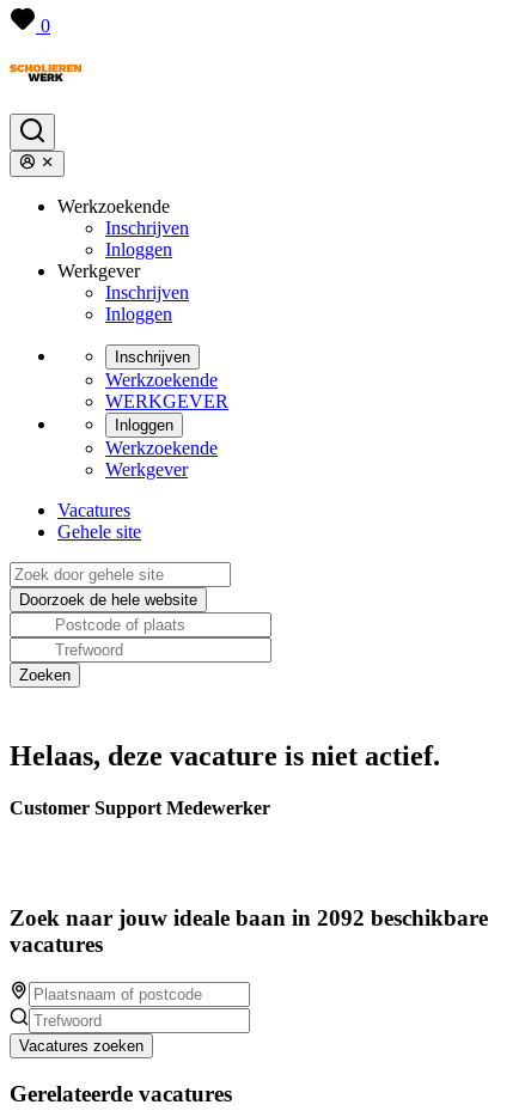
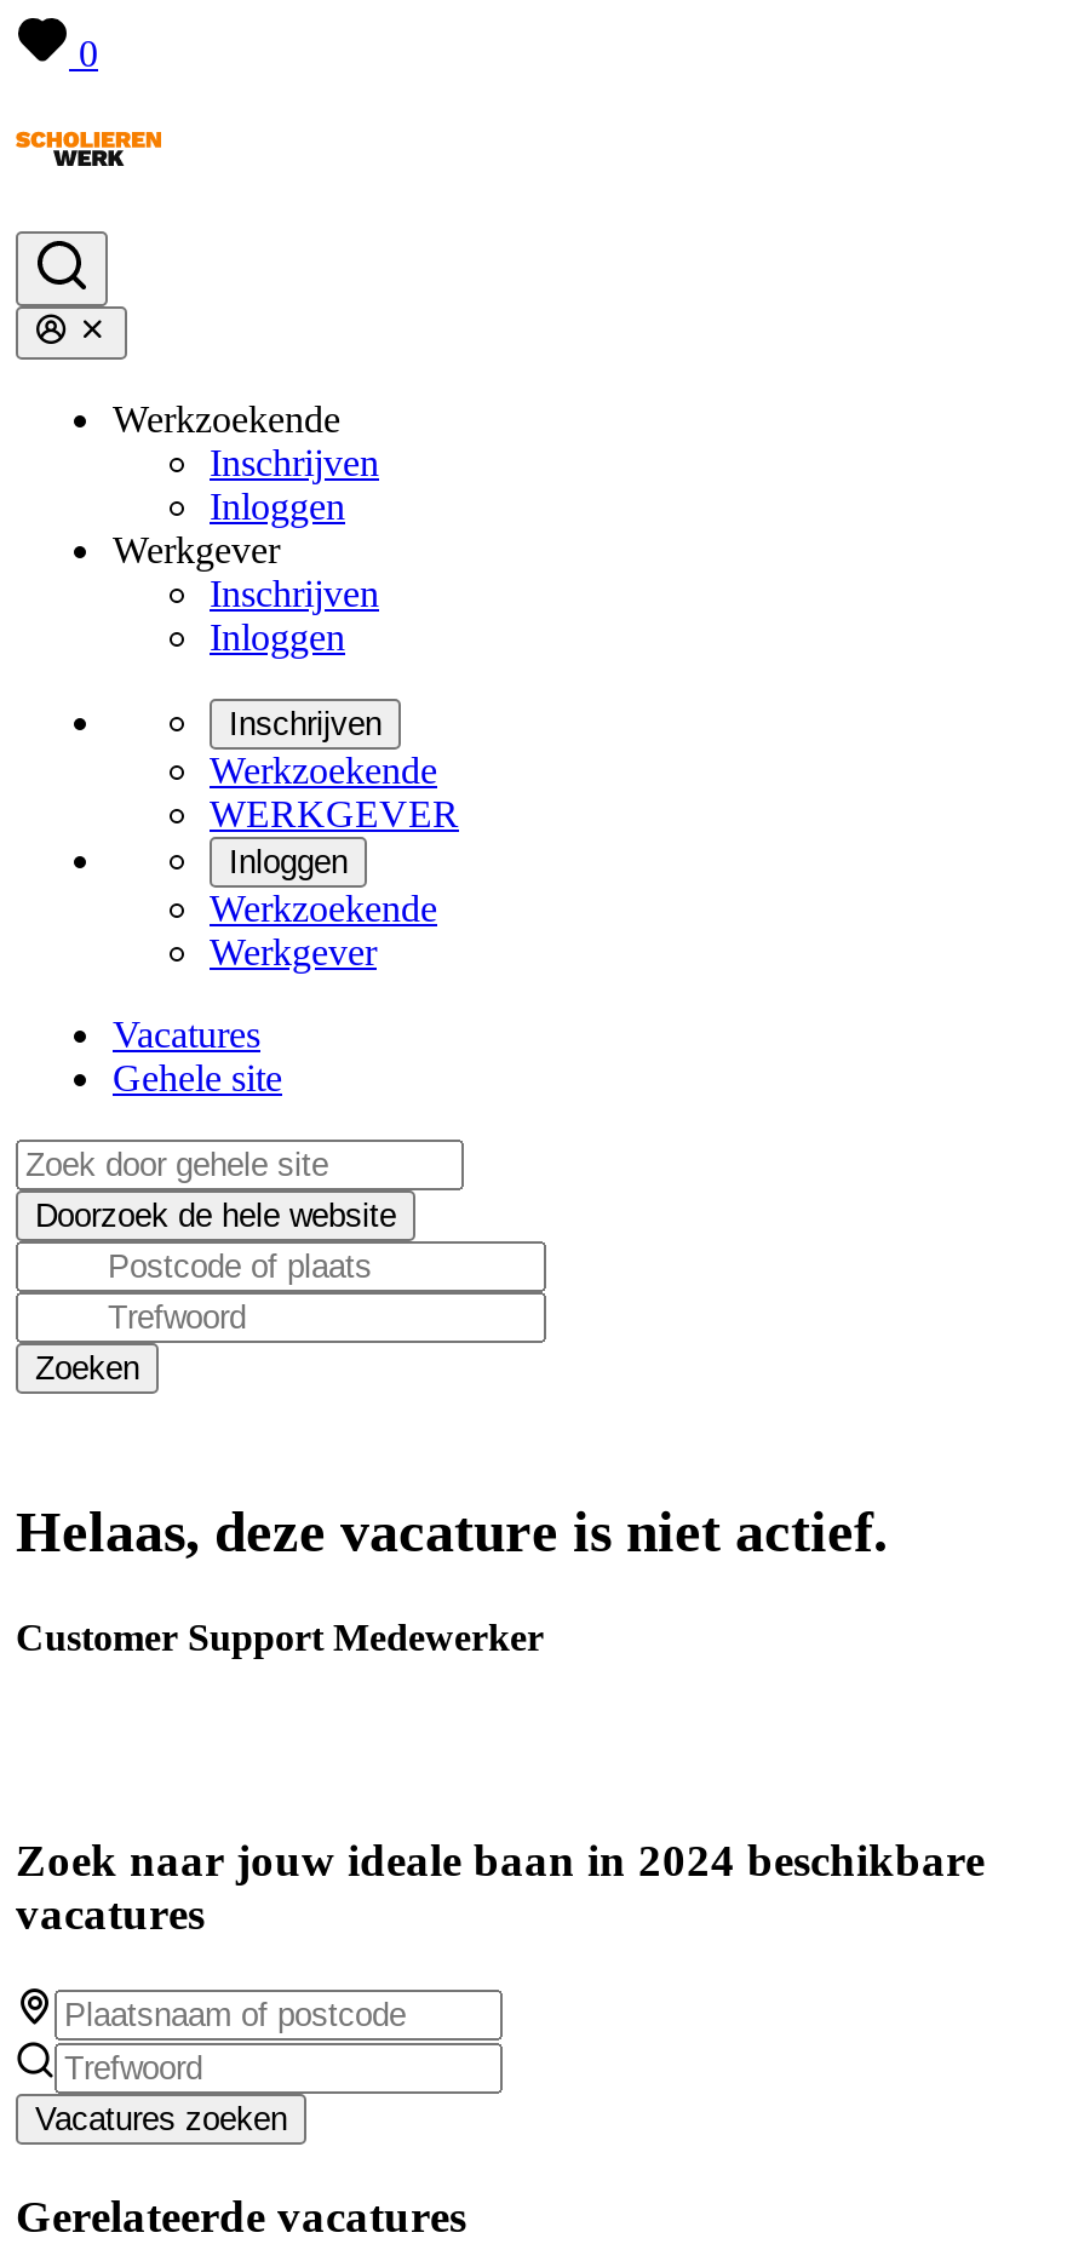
[10,906,488,931] Zoek naar jouw ideale baan in 2092 beschikbare -> [16,1835,985,1886] Zoek naar jouw ideale baan in 2024 beschikbare

